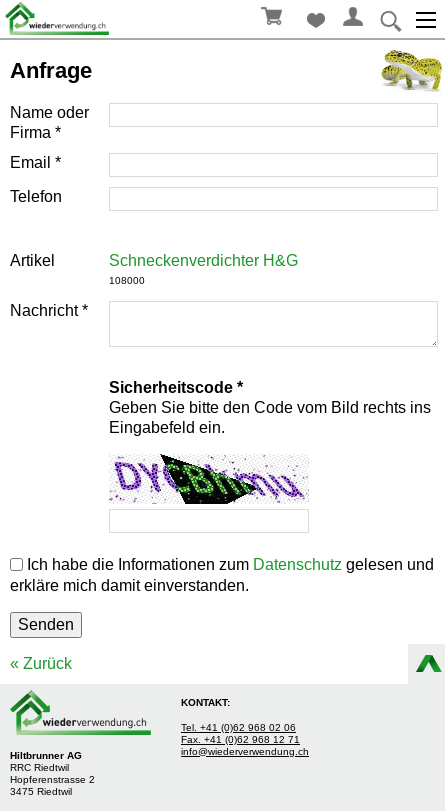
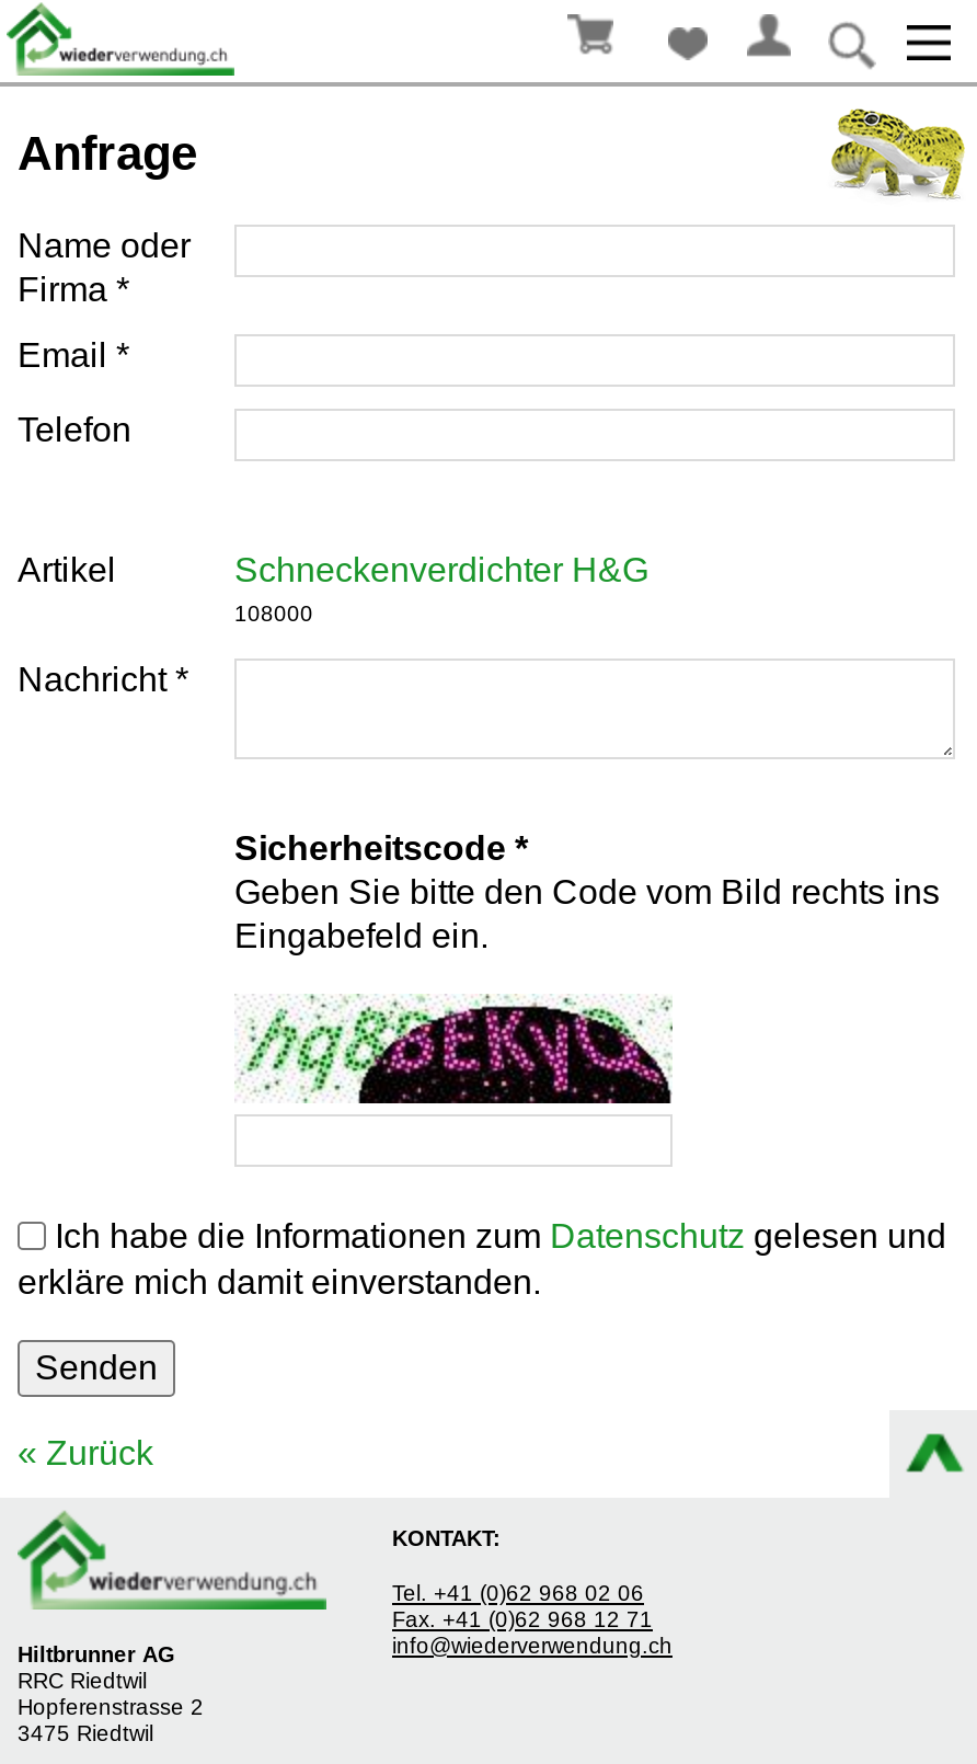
[109,453,308,504] [image] -> [237,994,673,1106] [image]

